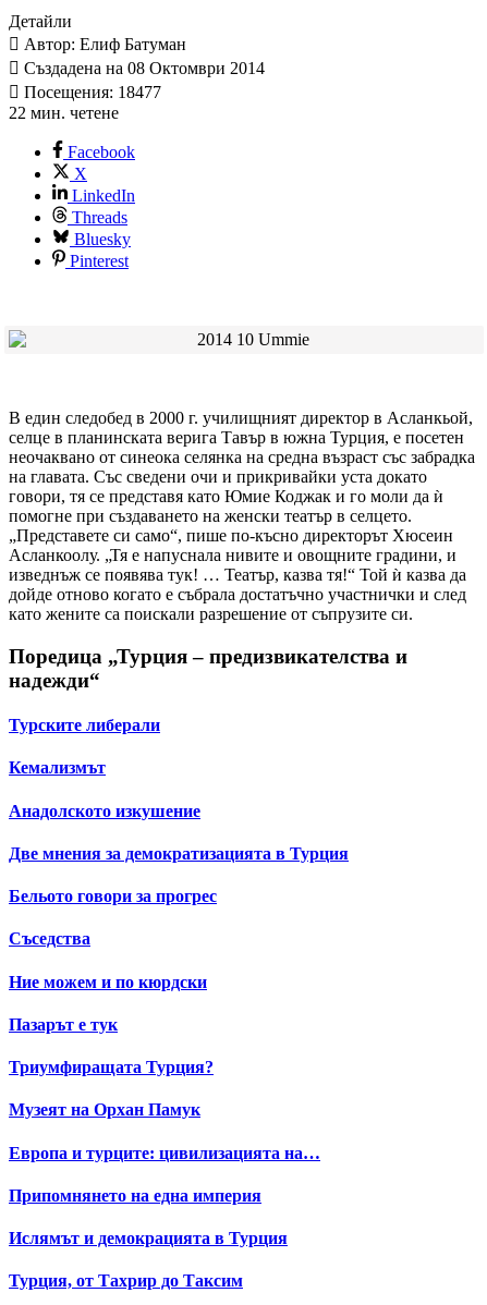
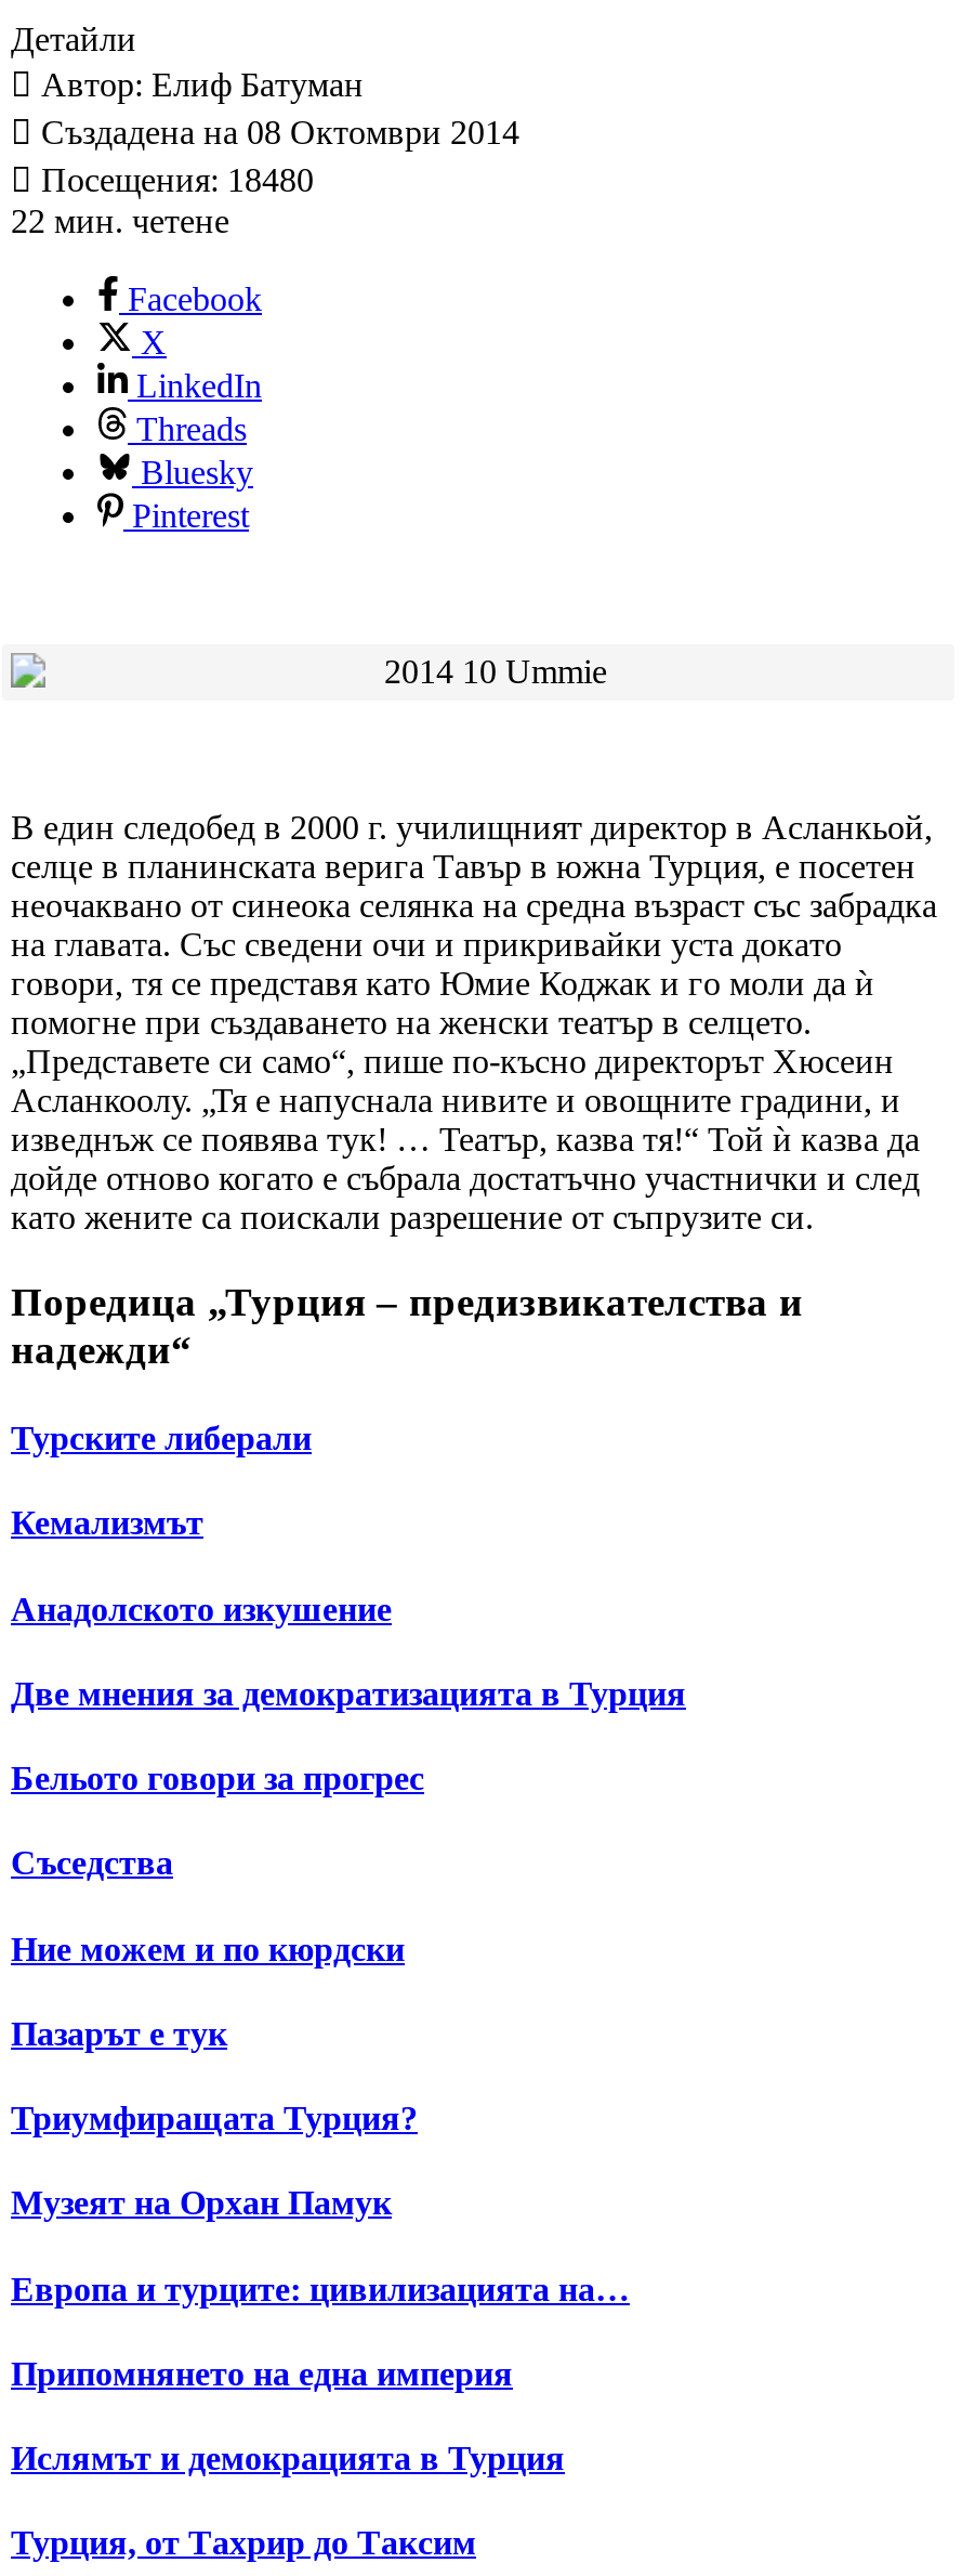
[20,83,161,101] Посещения: 18477 -> [32,161,314,198] Посещения: 18480

